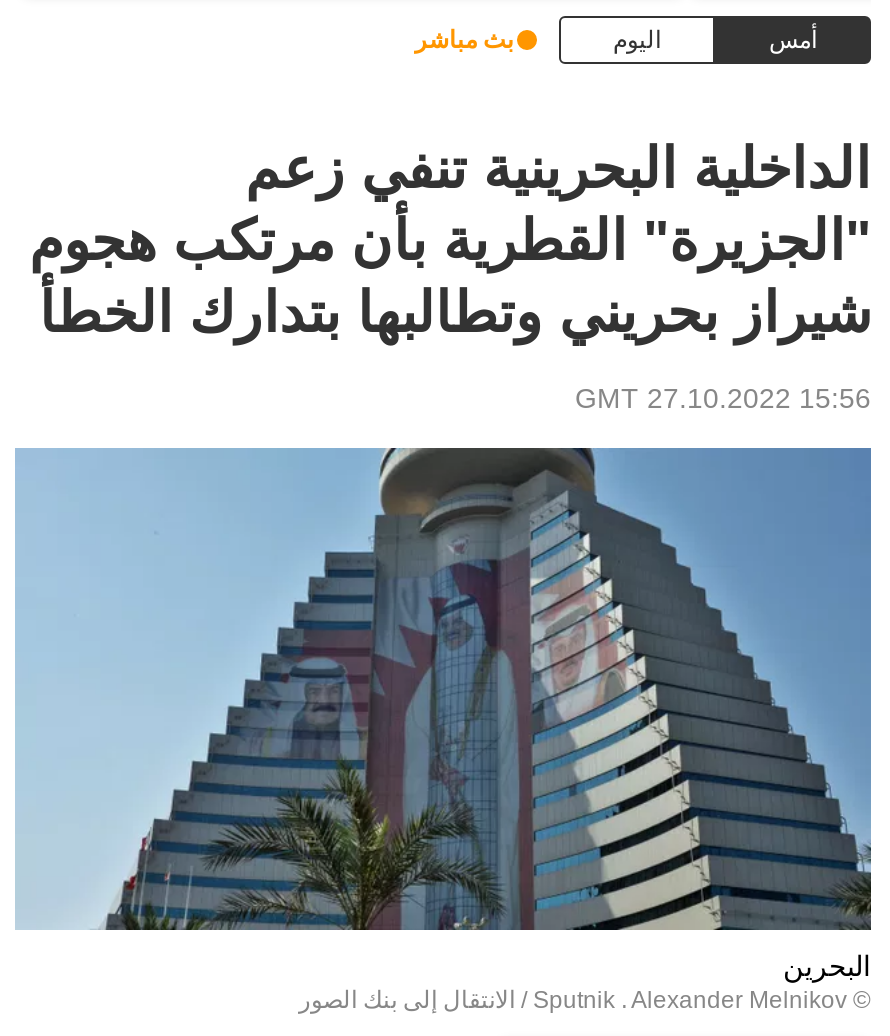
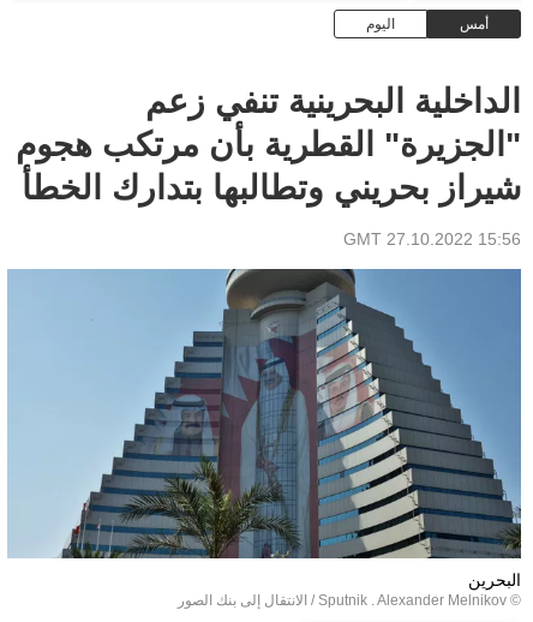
[415,26,513,54] بث مباشر -> none

